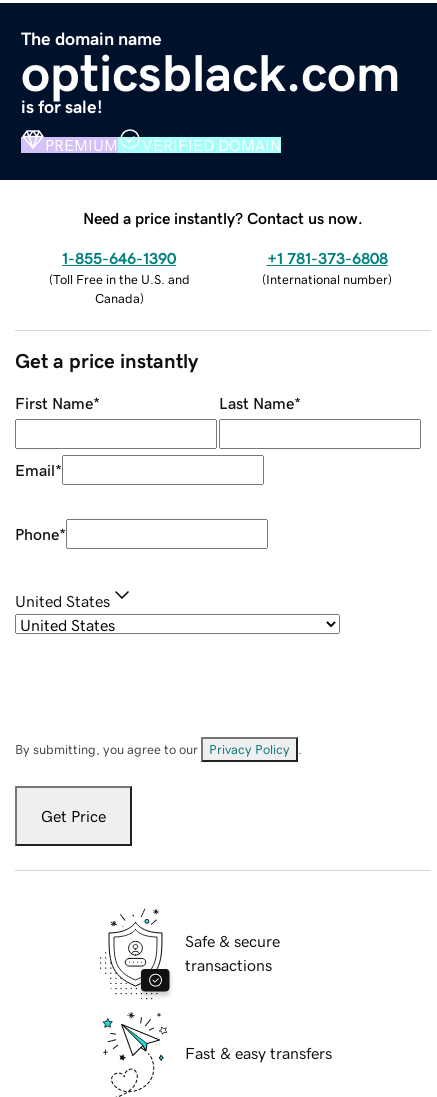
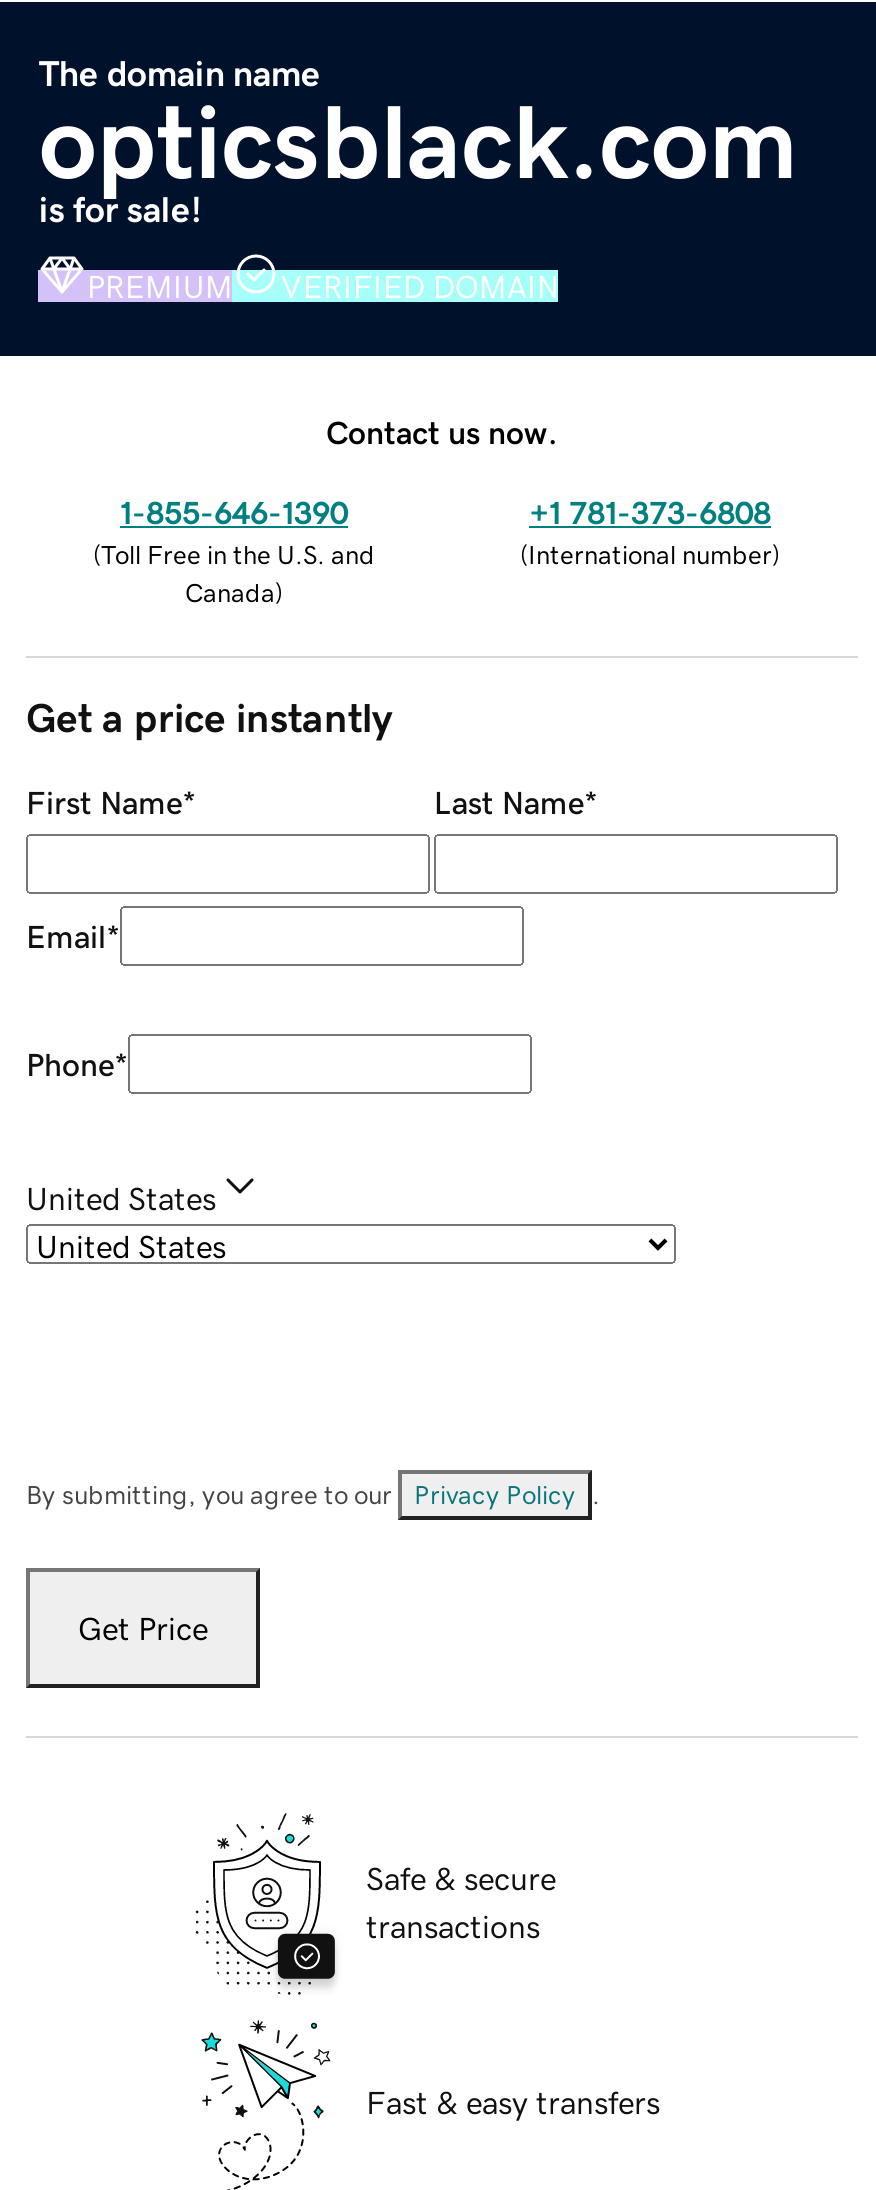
[83,210,363,226] Need a price instantly? Contact us now. -> [326,415,558,447] Contact us now.

